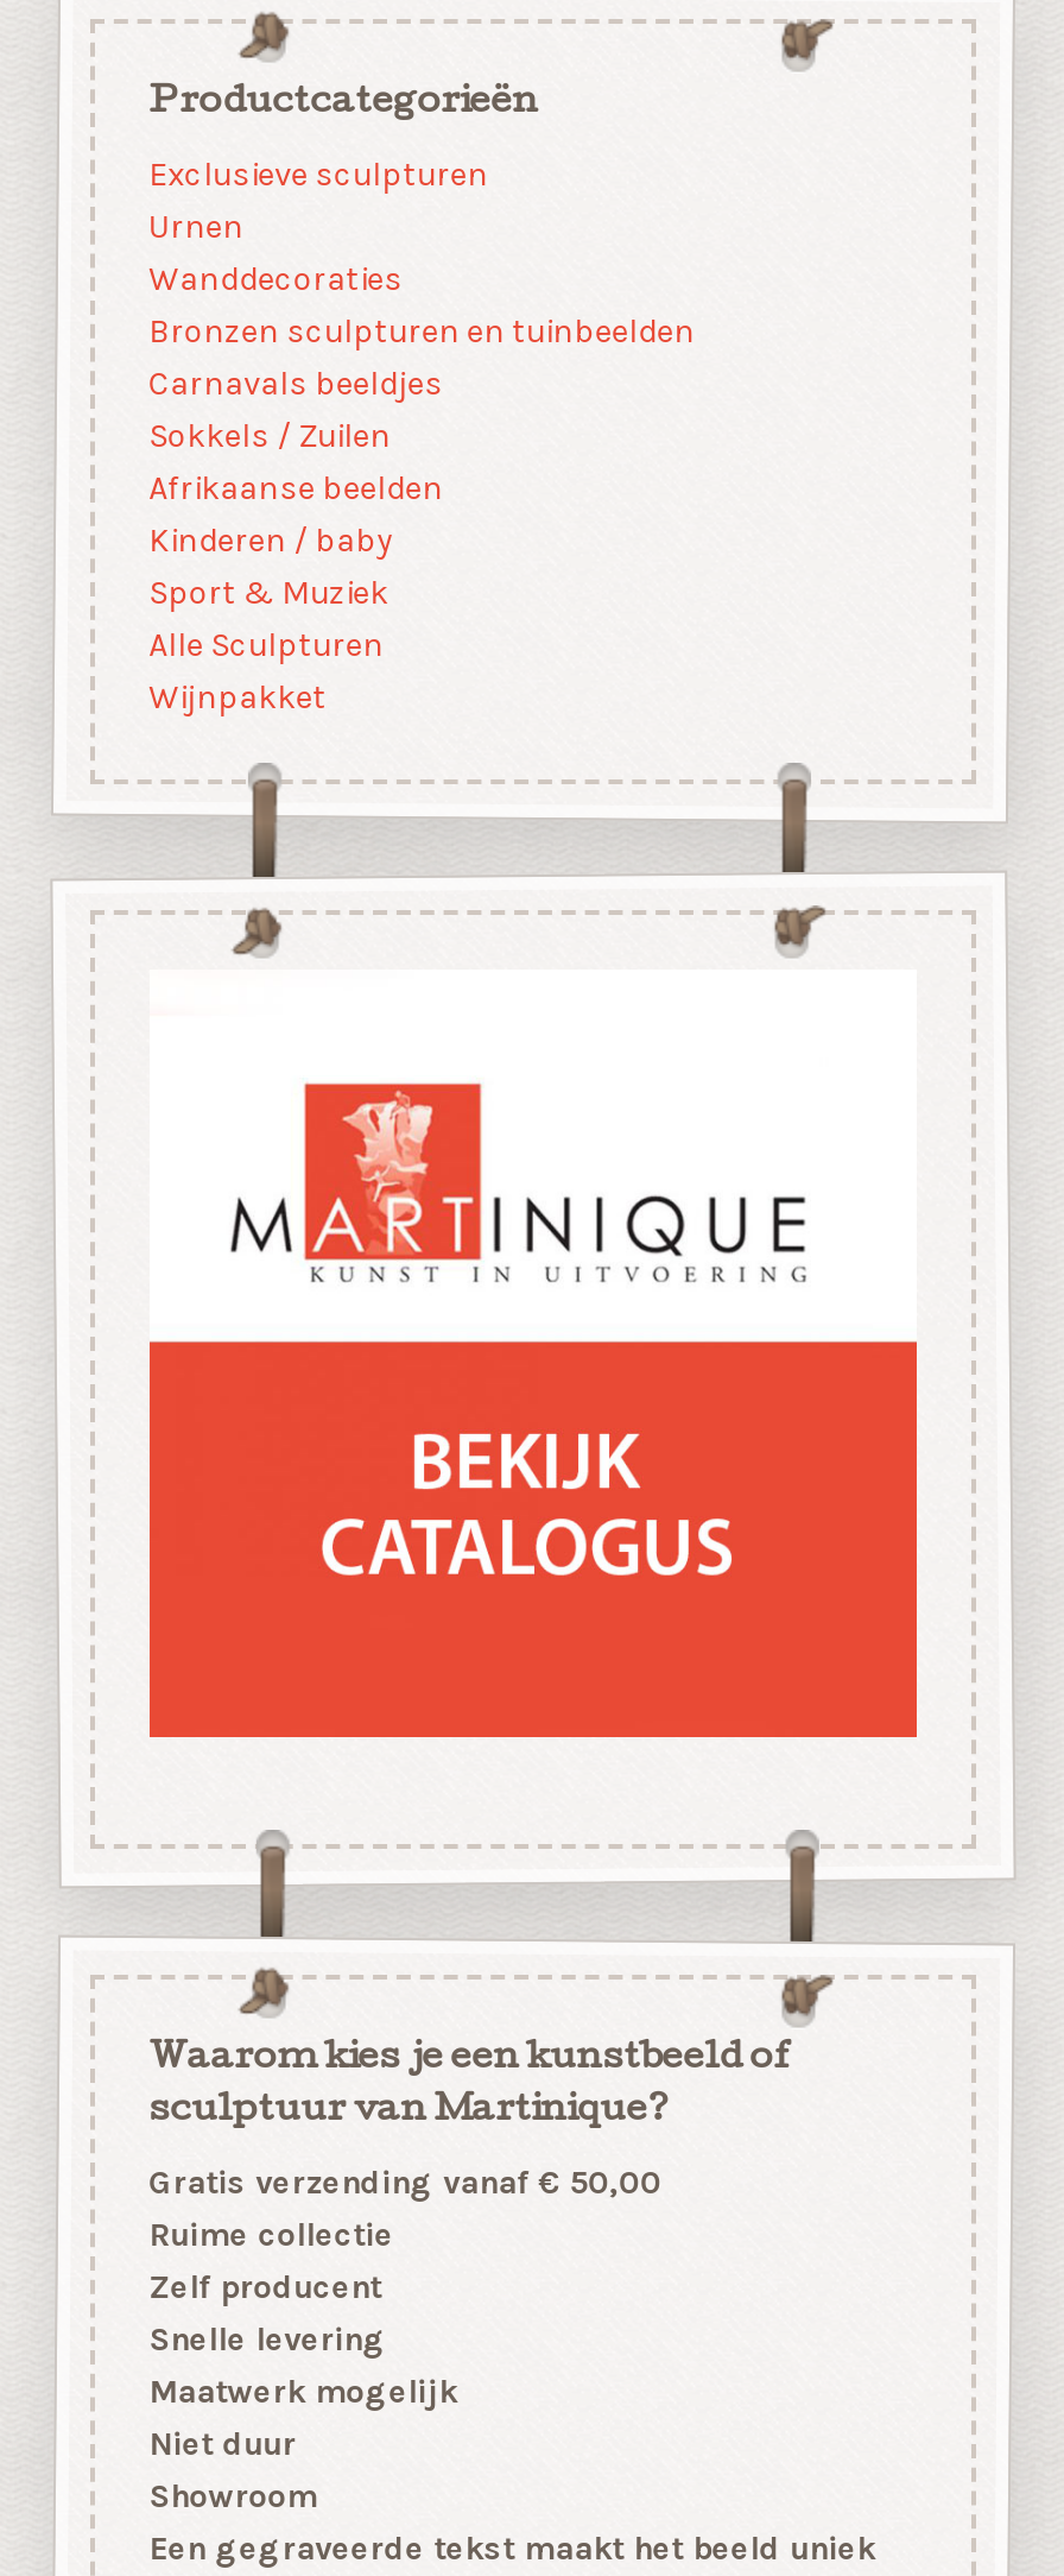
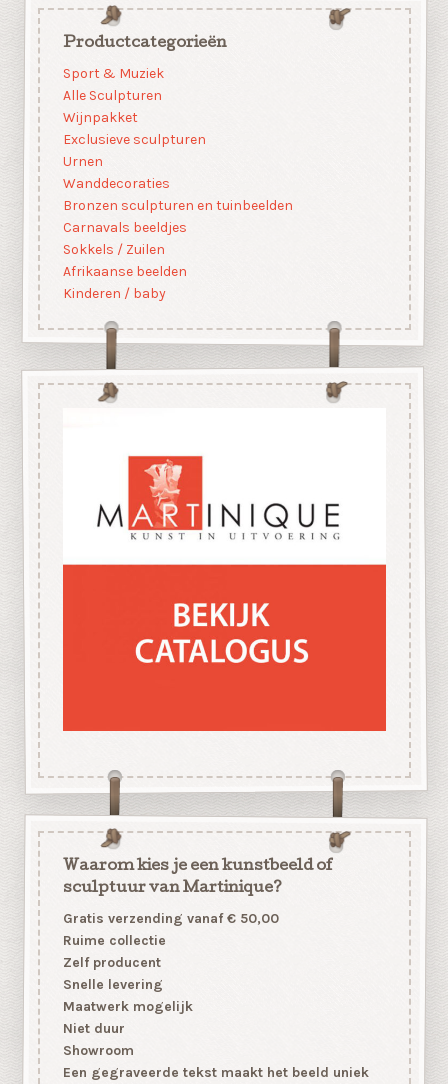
moved [148,155,694,562] -> [62,131,292,302]: Exclusieve sculpturen | Urnen | Wanddecoraties | Bronzen sculpturen en tuinbeelden | Carnavals beeldjes | Sokkels / Zuilen | Afrikaanse beelden | Kinderen / baby
moved [148,573,388,718] -> [62,65,163,126]: Sport & Muziek | Alle Sculpturen | Wijnpakket

